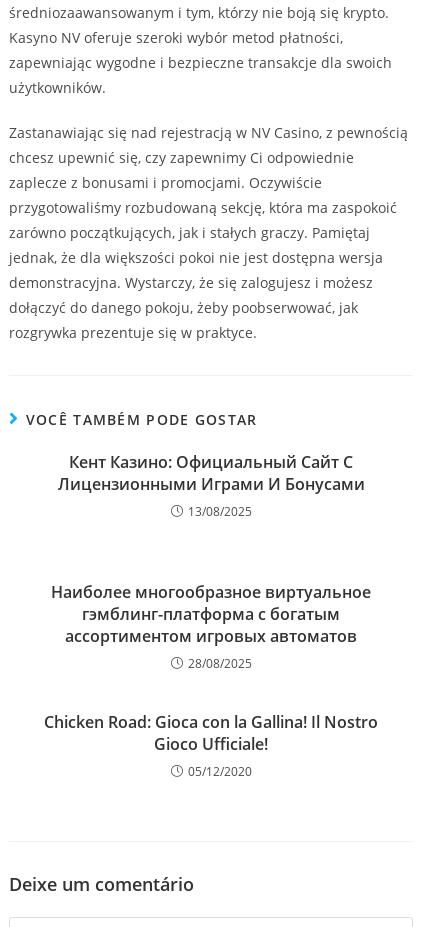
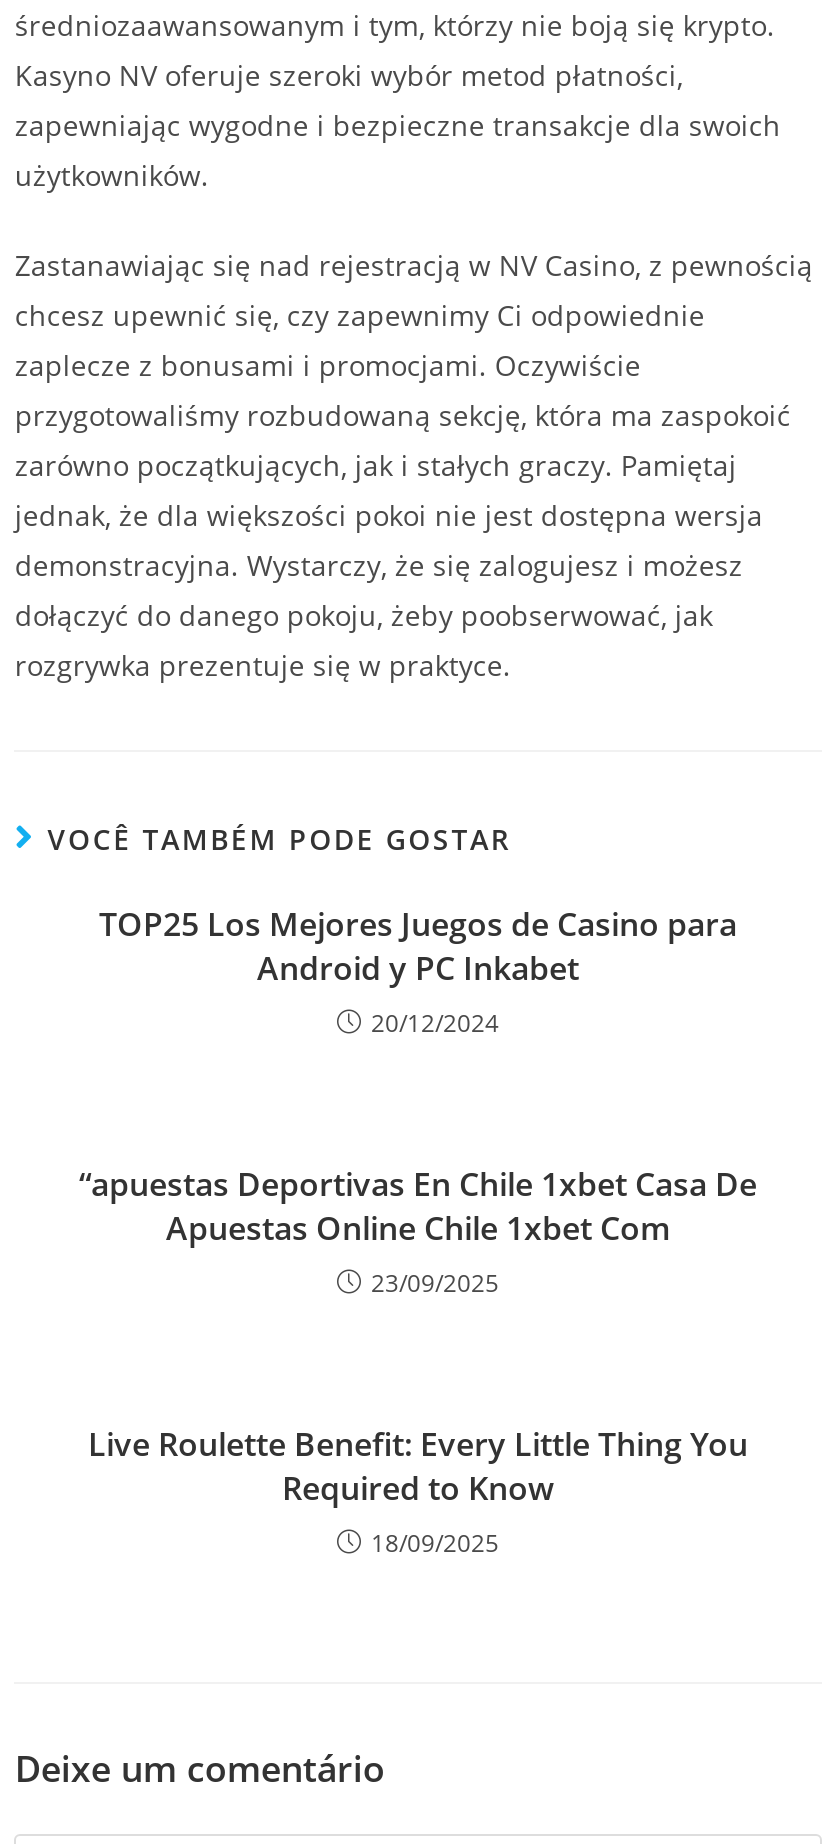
[57,451,364,520] Кент Казино: Официальный Сайт С | Лицензионными Играми И Бонусами | 13/08/2025 -> [99,903,737,1041] TOP25 Los Mejores Juegos de Casino para | Android y PC Inkabet | 20/12/2024
[51,581,371,672] Наиболее многообразное виртуальное | гэмблинг-платформа с богатым | ассортиментом игровых автоматов | 28/08/2025 -> [79,1163,757,1301] “apuestas Deportivas En Chile 1xbet Casa De | Apuestas Online Chile 1xbet Com | 23/09/2025
[44,711,378,780] Chicken Road: Gioca con la Gallina! Il Nostro | Gioco Ufficiale! | 05/12/2020 -> [88,1423,748,1561] Live Roulette Benefit: Every Little Thing You | Required to Know | 18/09/2025

